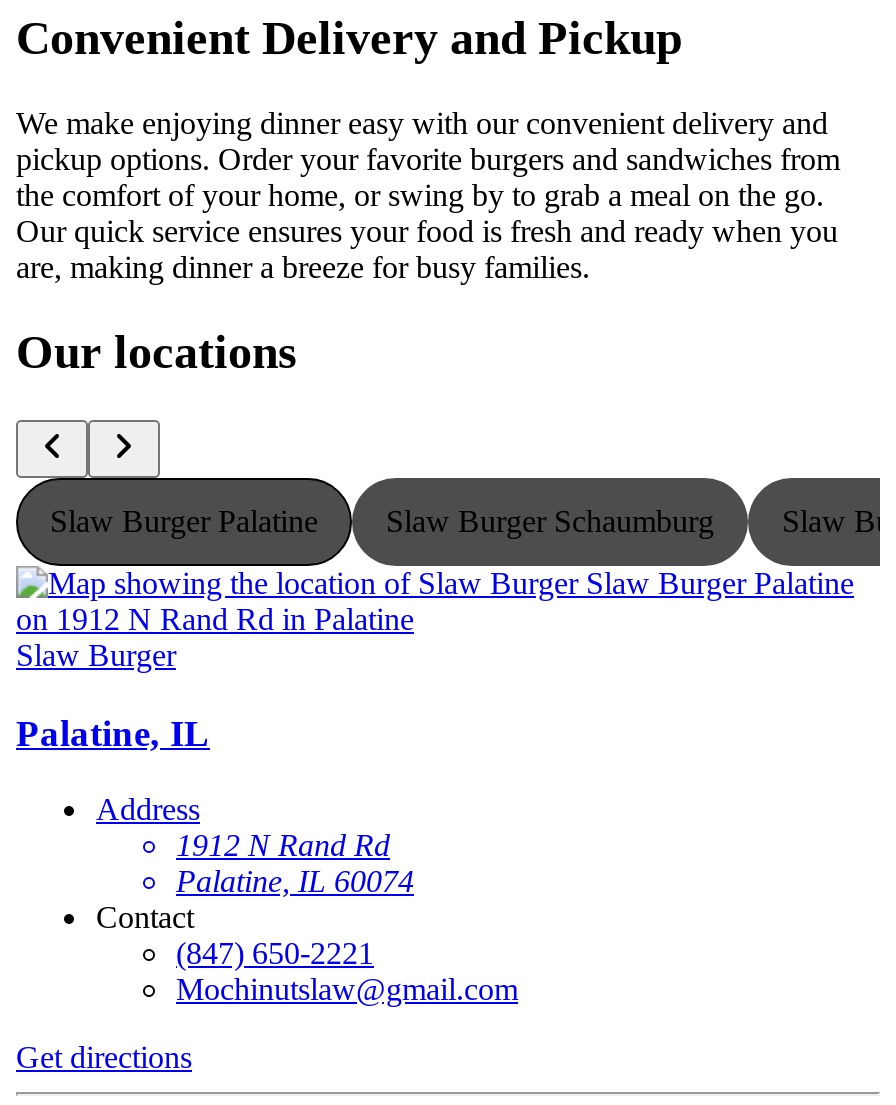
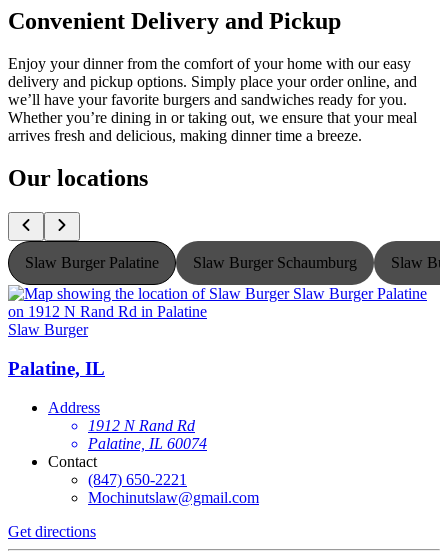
[16,106,840,284] We make enjoying dinner easy with our convenient delivery and | pickup options. Order your favorite burgers and sandwiches from | the comfort of your home, or swing by to grab a meal on the go. | Our quick service ensures your food is fresh and ready when you | are, making dinner a breeze for busy families. -> [8,55,417,144] Enjoy your dinner from the comfort of your home with our easy | delivery and pickup options. Simply place your order online, and | we’ll have your favorite burgers and sandwiches ready for you. | Whether you’re dining in or taking out, we ensure that your meal | arrives fresh and delicious, making dinner time a breeze.

